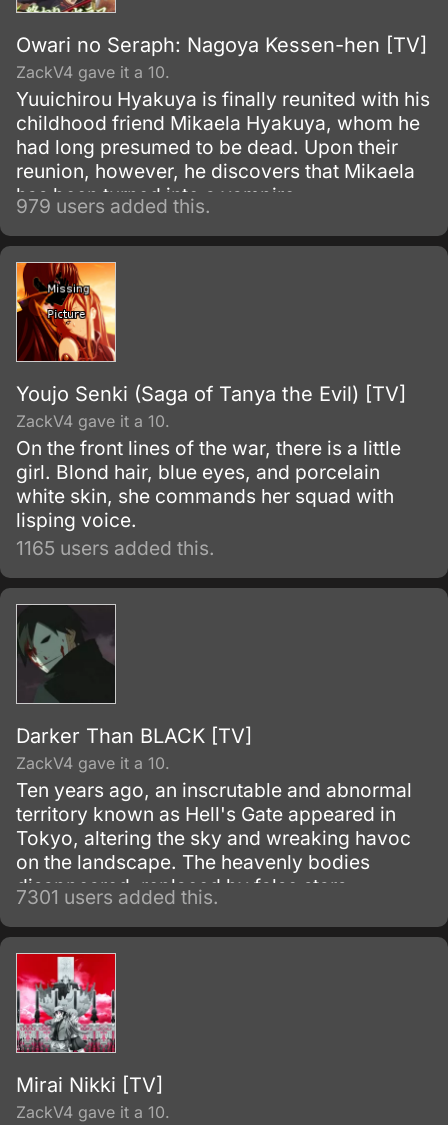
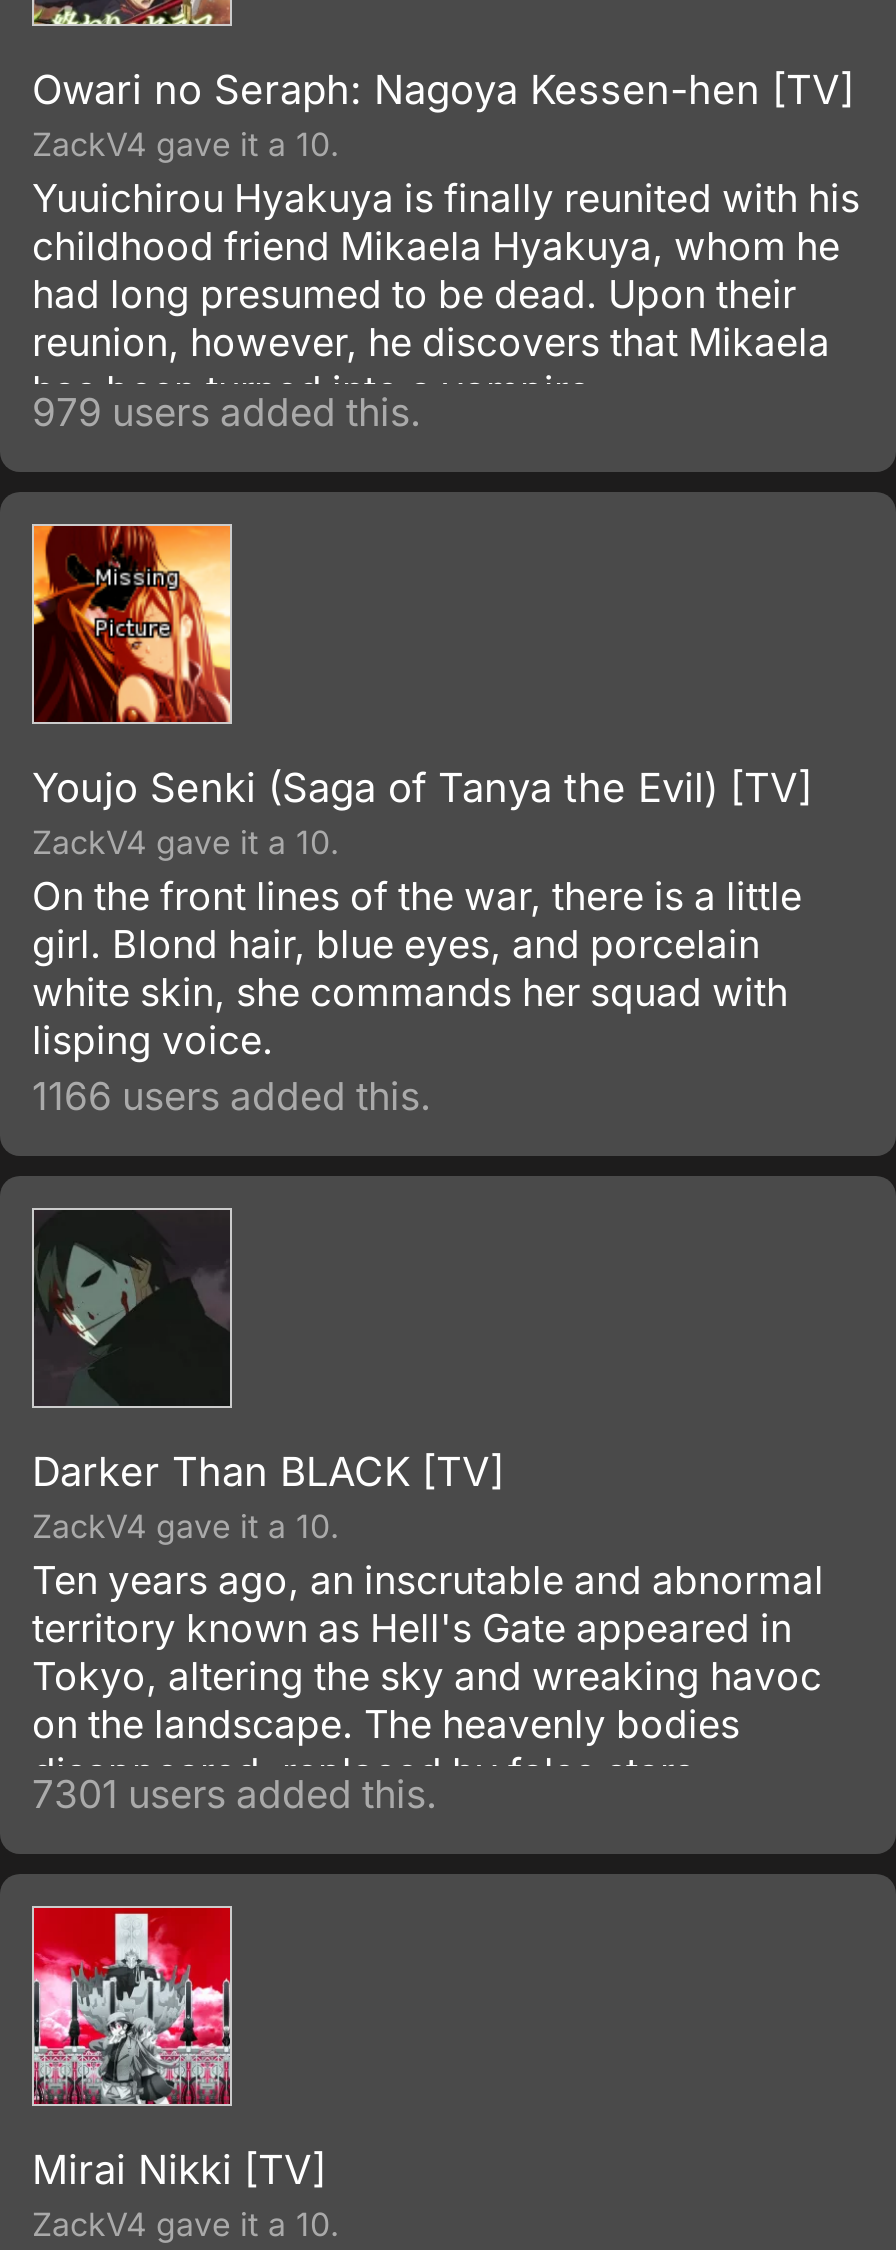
[16,536,215,560] 1165 users added this. -> [32,1072,432,1120] 1166 users added this.

